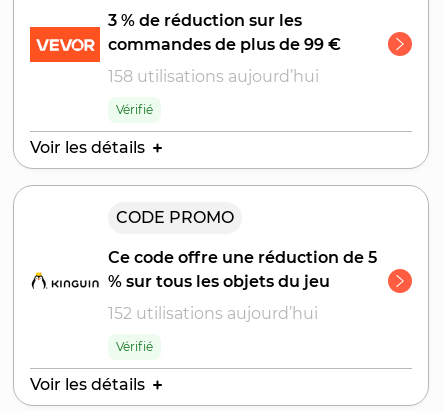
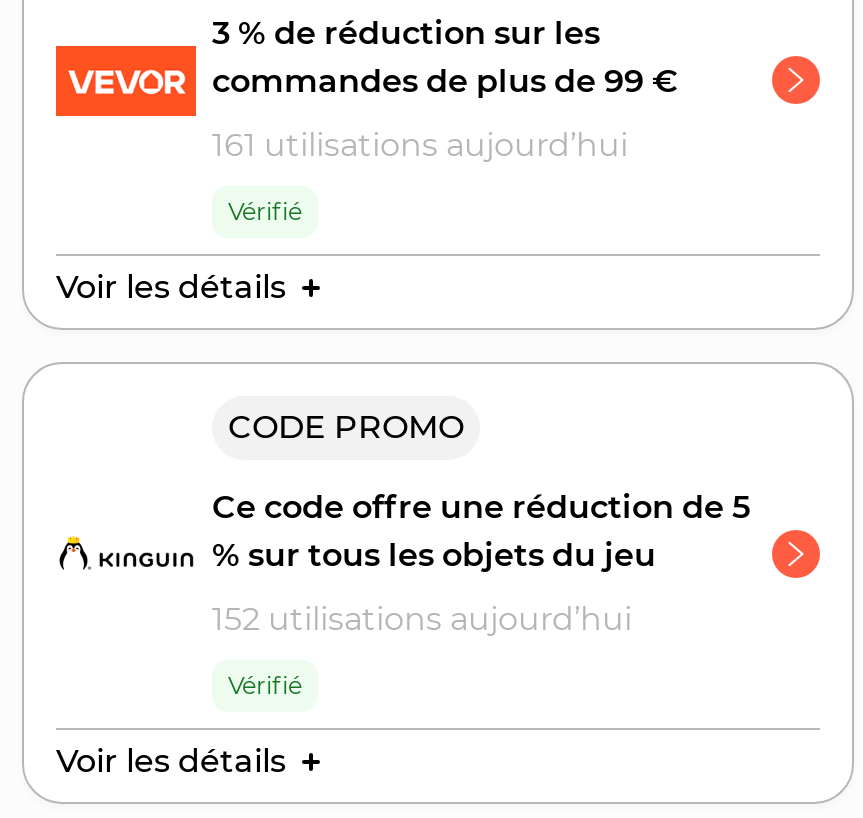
[108,67,319,86] 158 utilisations aujourd’hui -> [212,126,628,164] 161 utilisations aujourd’hui

